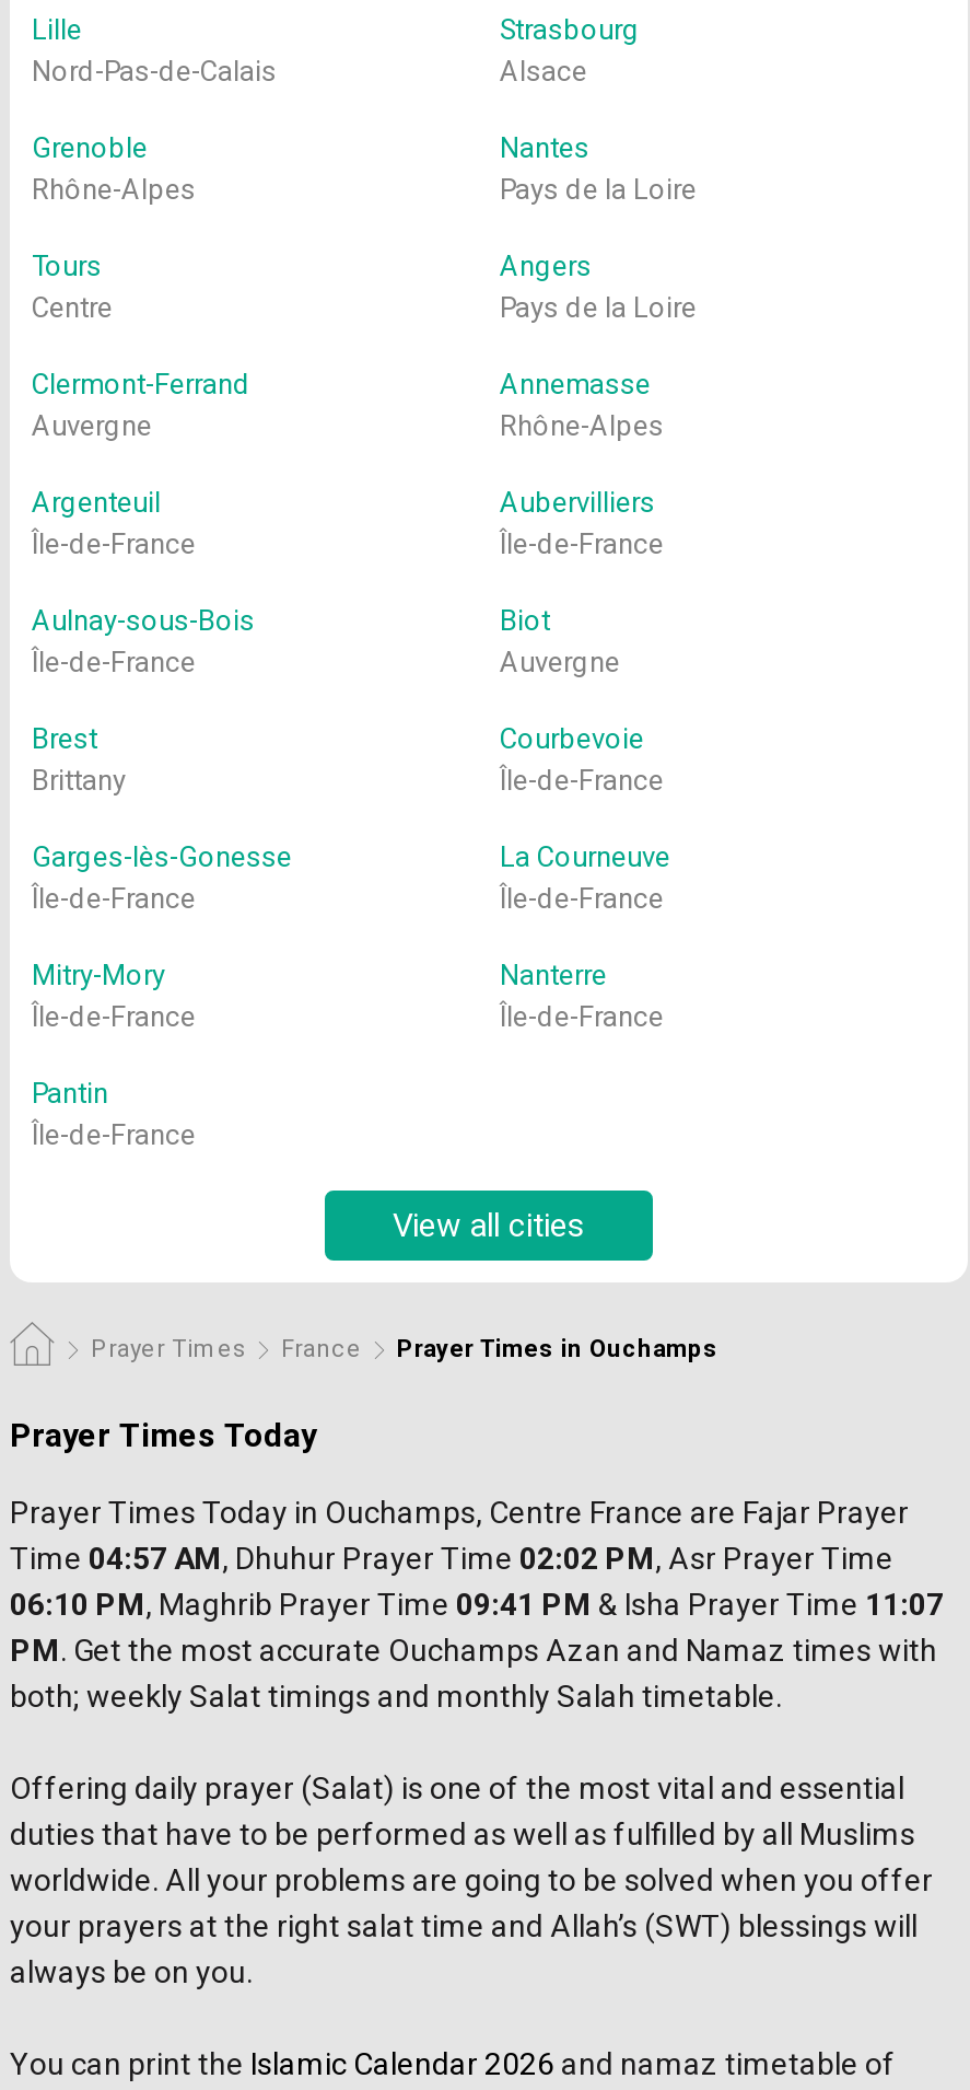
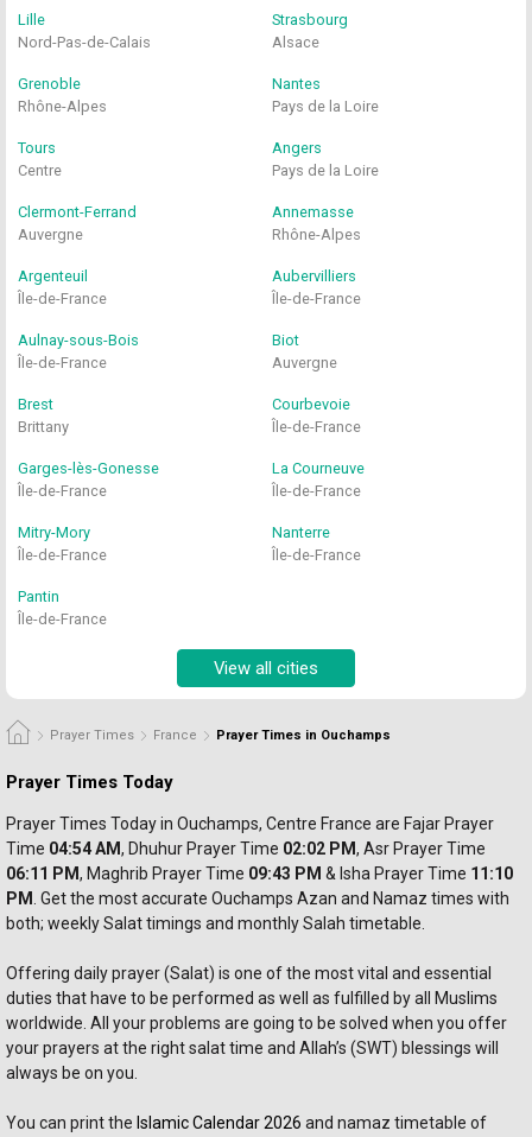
[10,1541,821,1576] Time 04:57 AM, Dhuhur Prayer Time 02:02 PM, Asr Prayer -> [6,839,446,858] Time 04:54 AM, Dhuhur Prayer Time 02:02 PM, Asr Prayer
[10,1587,944,1622] 06:10 PM, Maghrib Prayer Time 09:41 PM & Isha Prayer Time 11:07 -> [6,864,513,883] 06:11 PM, Maghrib Prayer Time 09:43 PM & Isha Prayer Time 11:10

